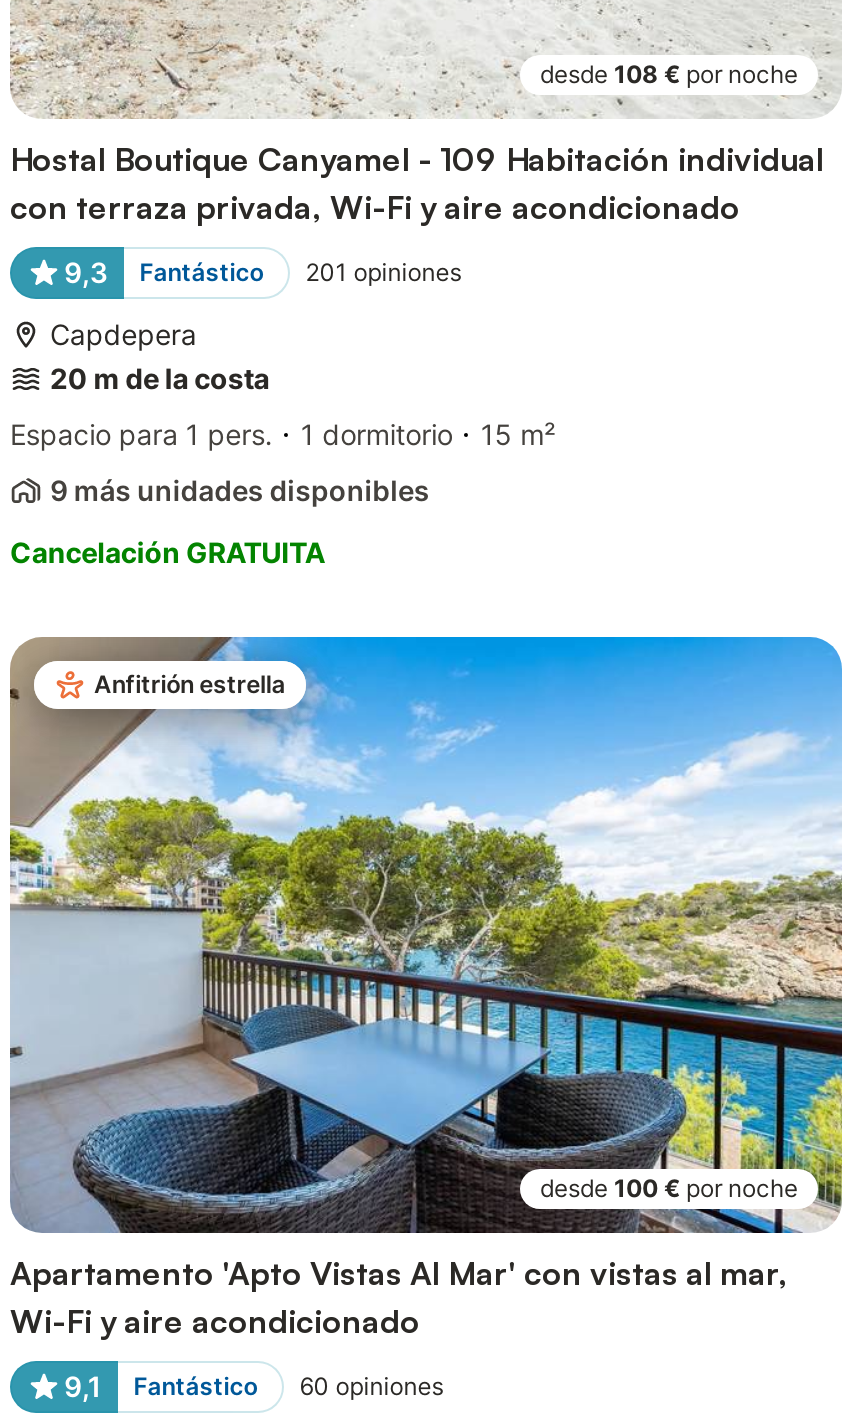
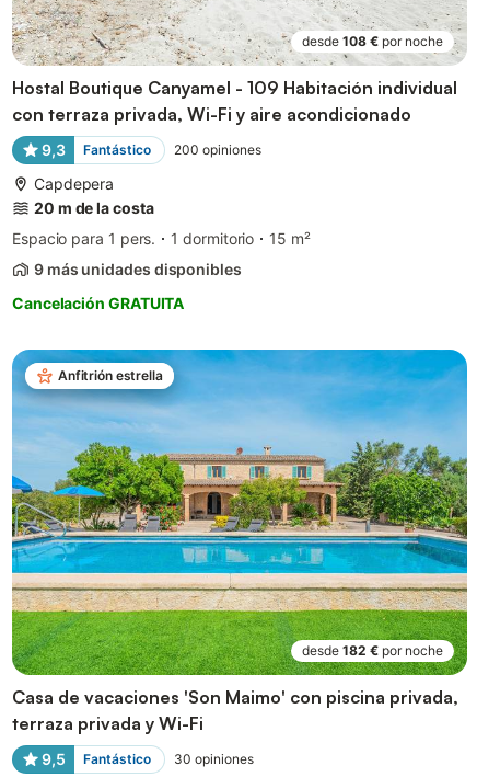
[64,256,462,290] 9,3 Fantástico 201 opiniones -> [42,140,261,159] 9,3 Fantástico 200 opiniones
[8,634,844,1236] [image] | desde 100 € por noche -> [11,348,468,676] [image] | desde 182 € por noche
[10,1252,788,1340] Apartamento 'Apto Vistas Al Mar' con vistas al mar, | Wi-Fi y aire acondicionado -> [12,686,458,734] Casa de vacaciones 'Son Maimo' con piscina privada, | terraza privada y Wi-Fi
[64,1368,102,1402] 9,1 -> [42,749,65,768] 9,5
[300,1370,444,1400] 60 opiniones -> [174,751,254,767] 30 opiniones

